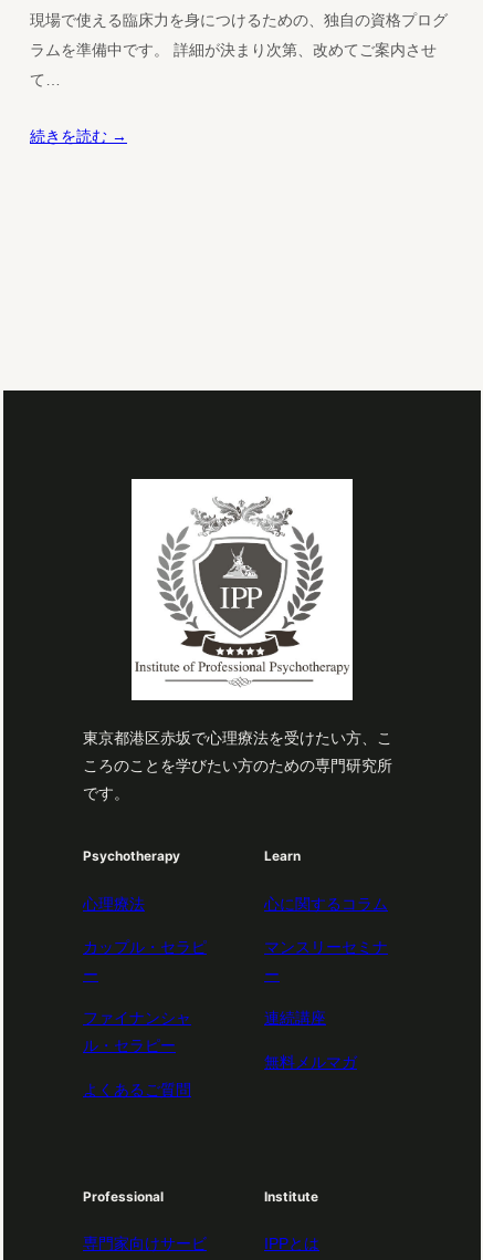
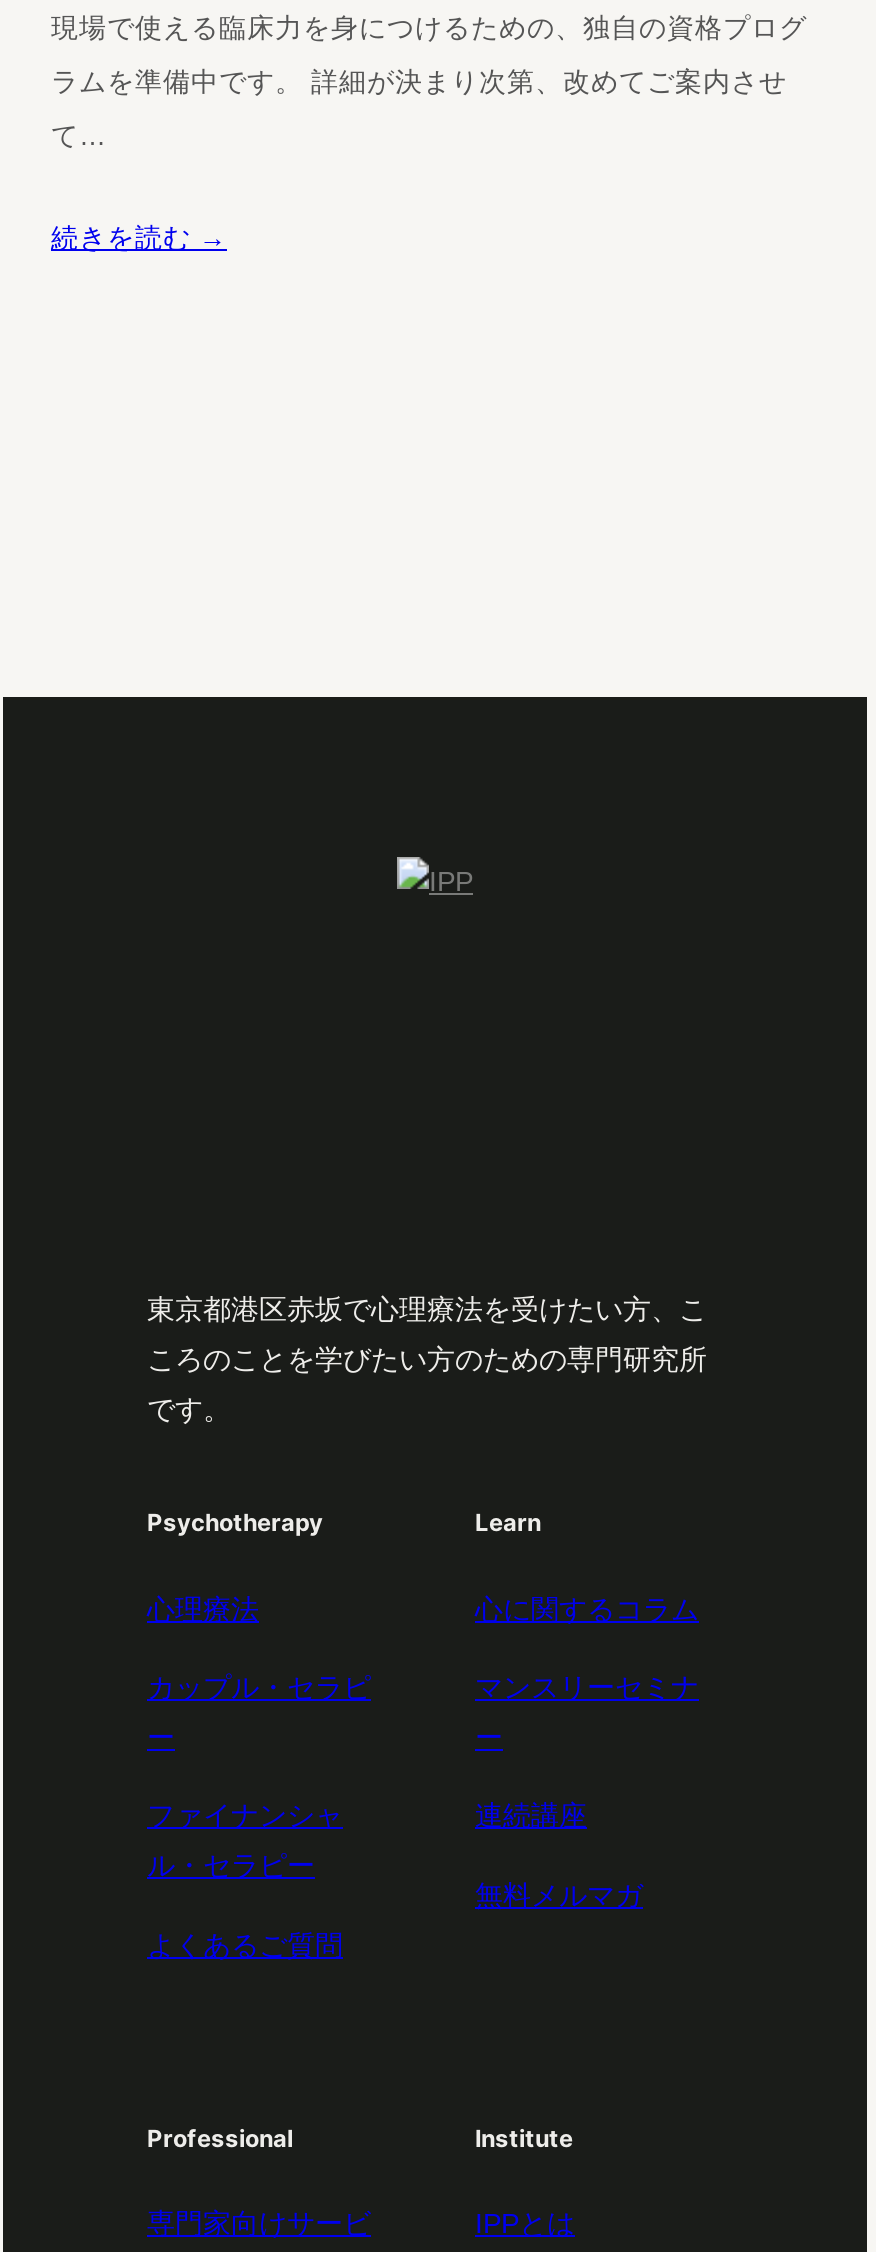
[130,478,354,701] [image] -> none

